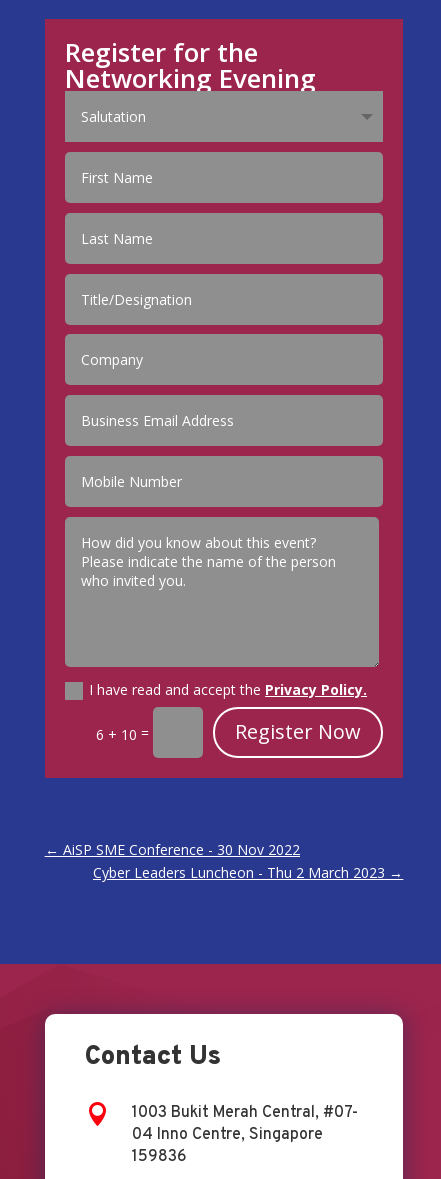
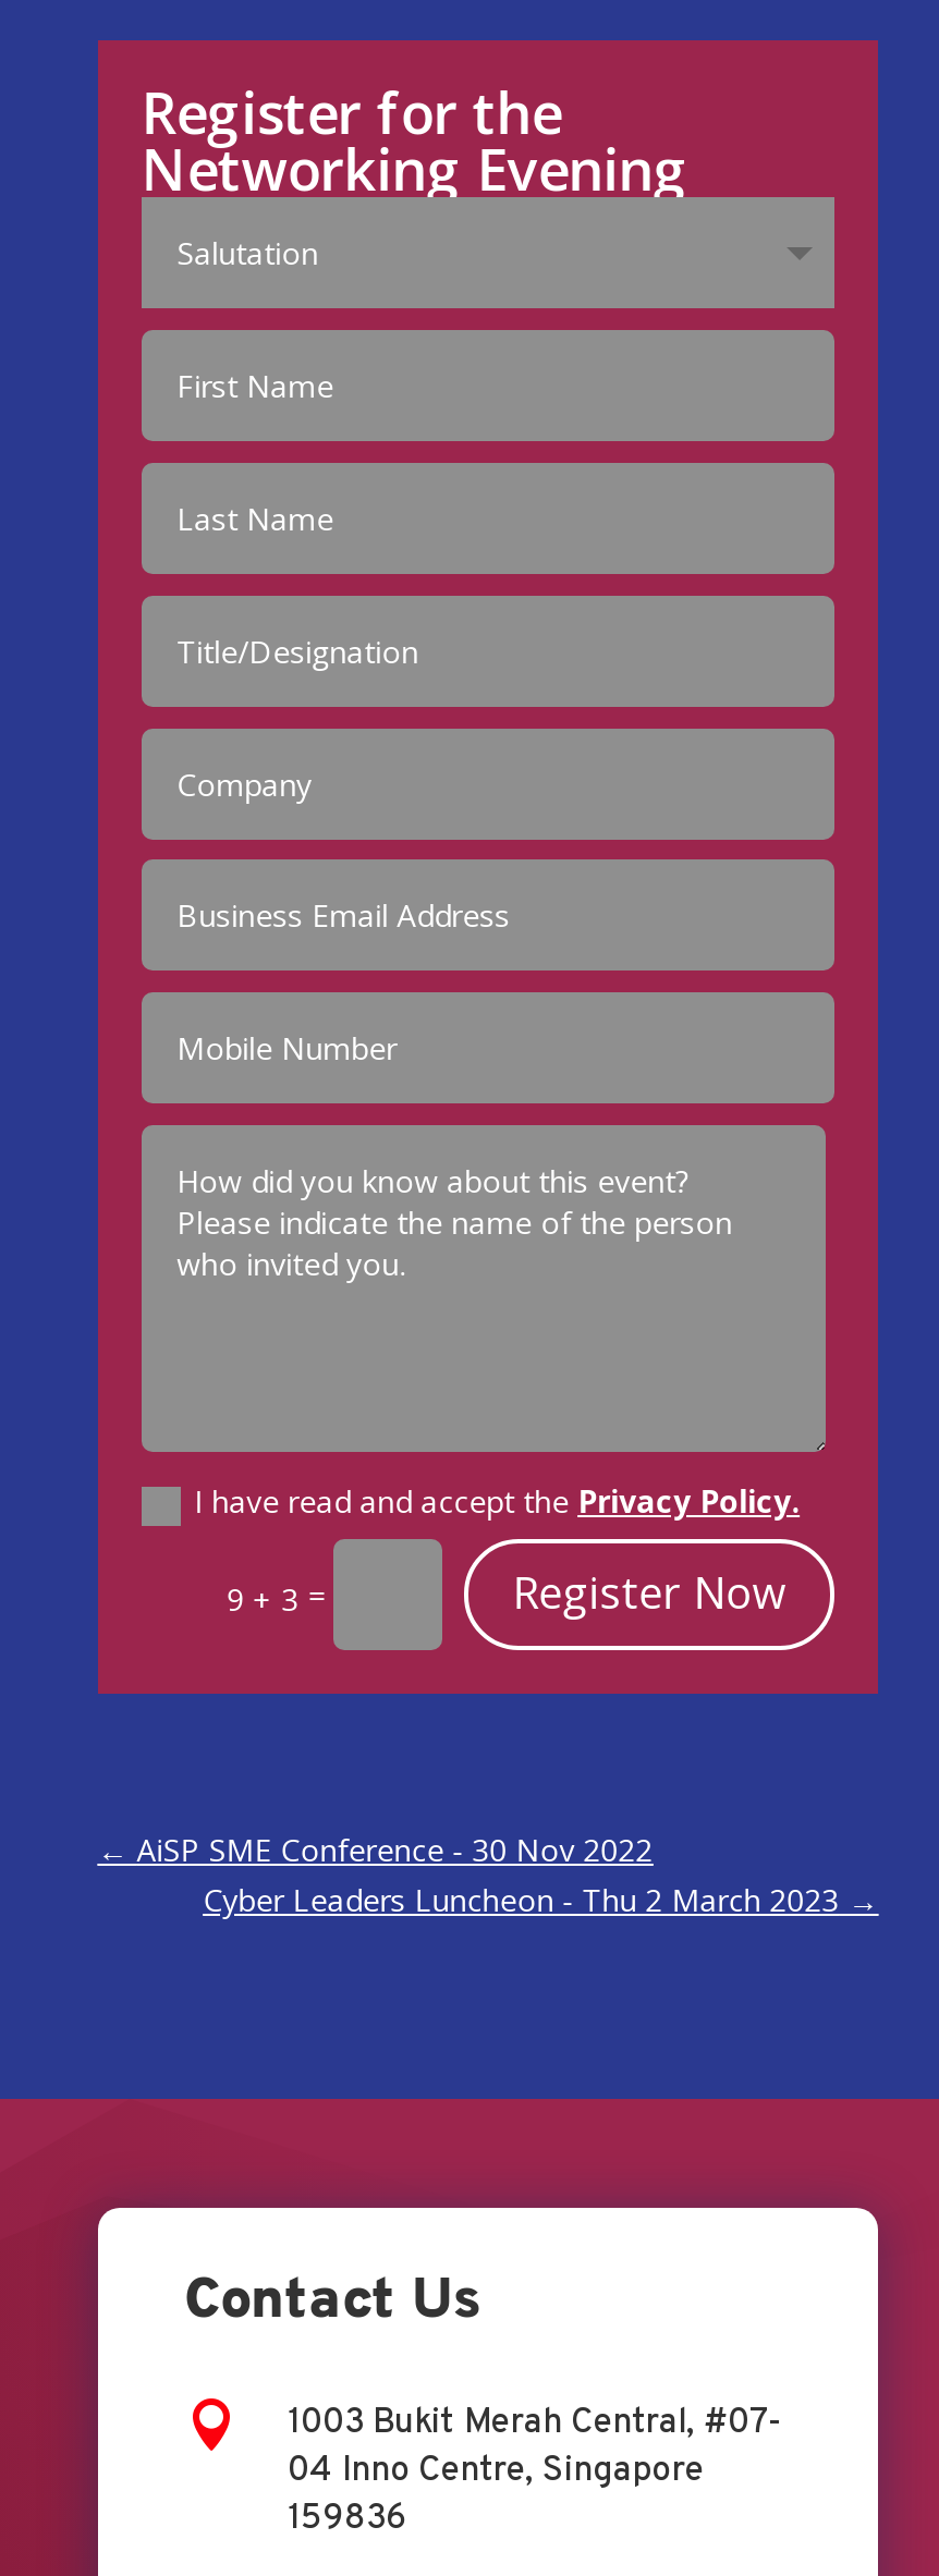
[96,723,153,743] 6 + 10 = -> [227,1574,334,1620] 9 + 3 =

